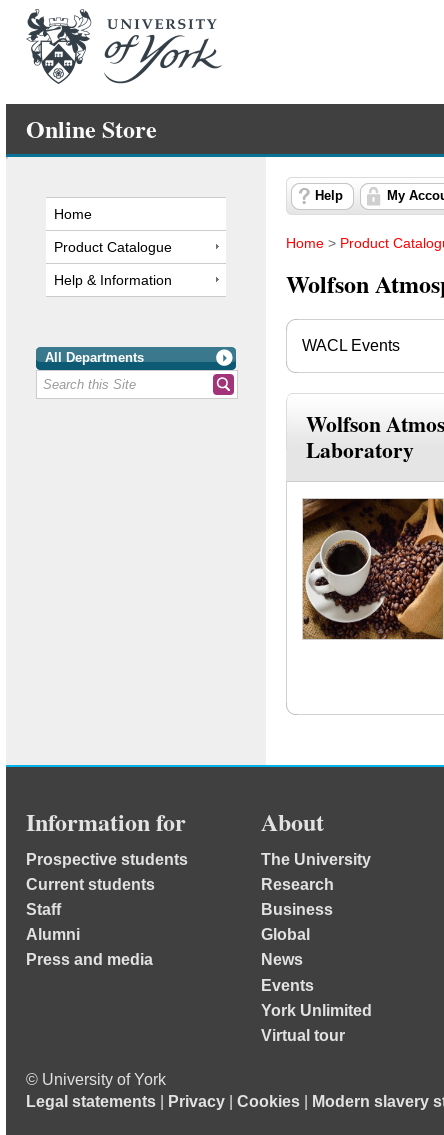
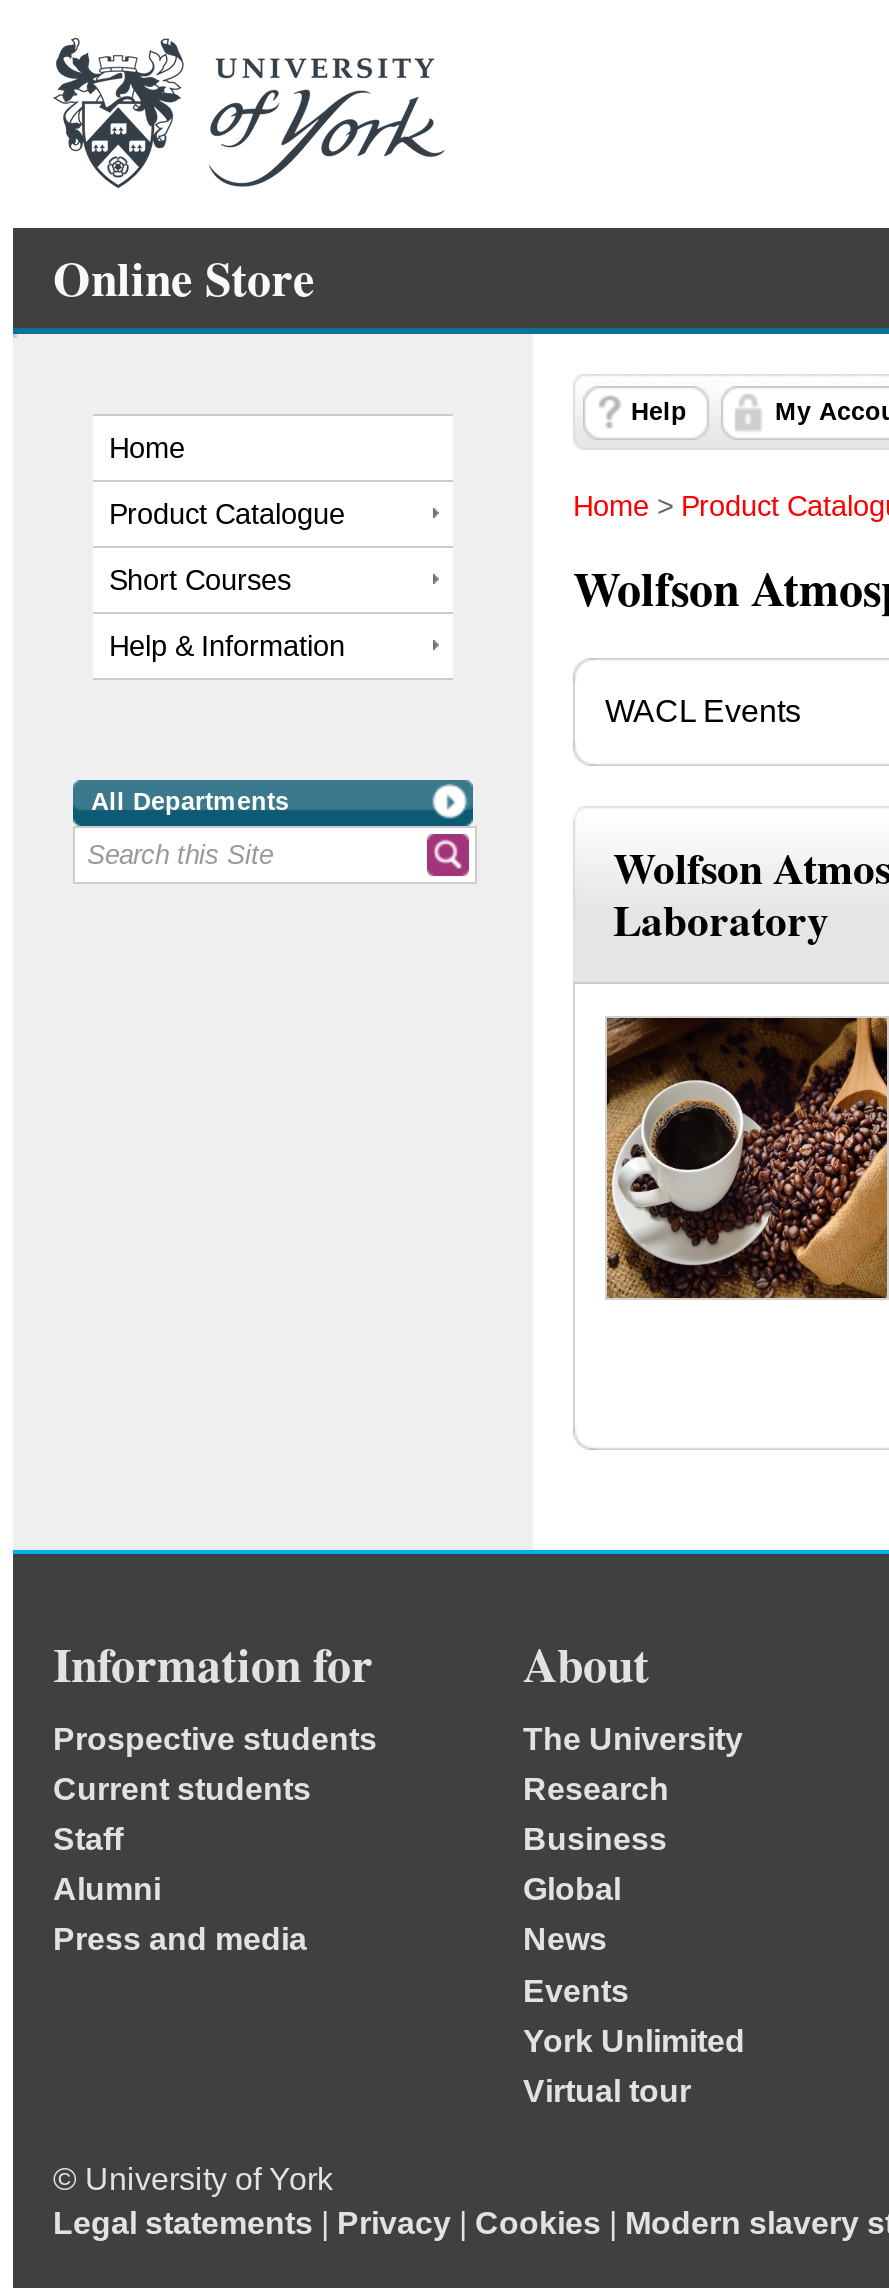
moved [45,272,172,365] -> [91,630,345,816]: Help & Information | All Departments
none -> [109,564,291,596] Short Courses

